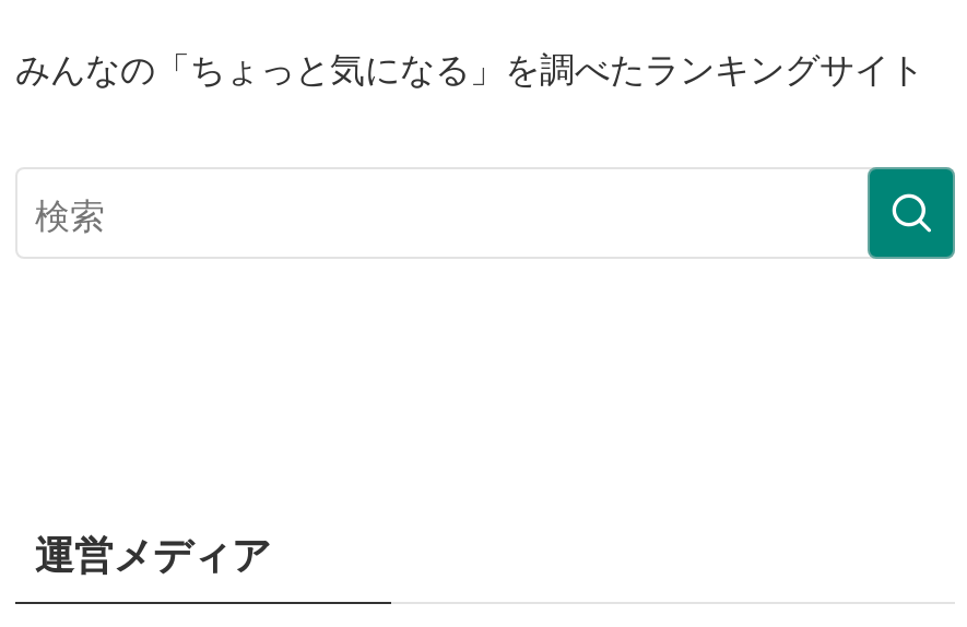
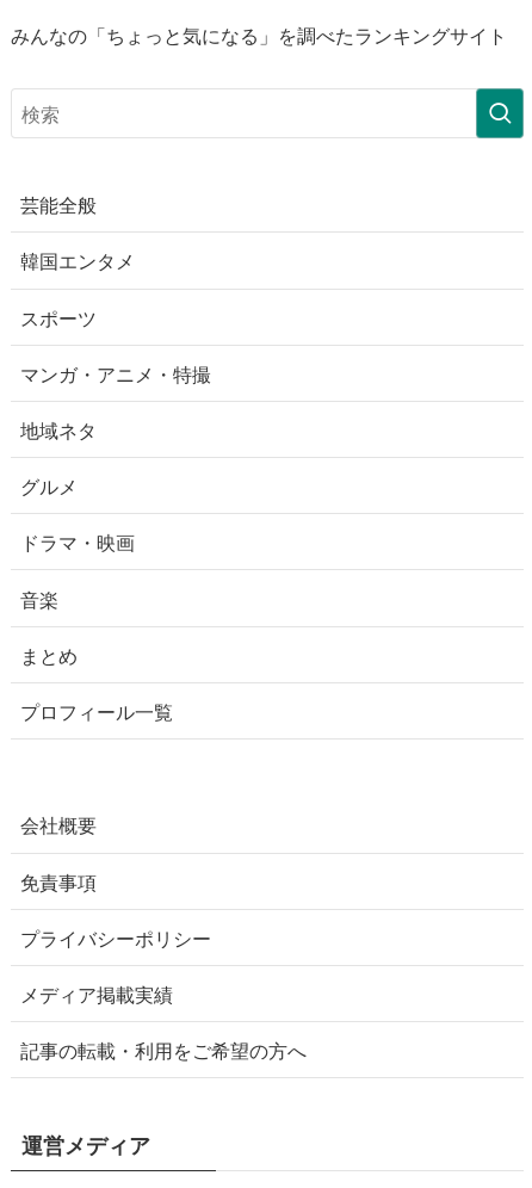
none -> [20,190,211,725] 芸能全般 | 韓国エンタメ | スポーツ | マンガ・アニメ・特撮 | 地域ネタ | グルメ | ドラマ・映画 | 音楽 | まとめ | プロフィール一覧
none -> [20,810,307,1064] 会社概要 | 免責事項 | プライバシーポリシー | メディア掲載実績 | 記事の転載・利用をご希望の方へ

